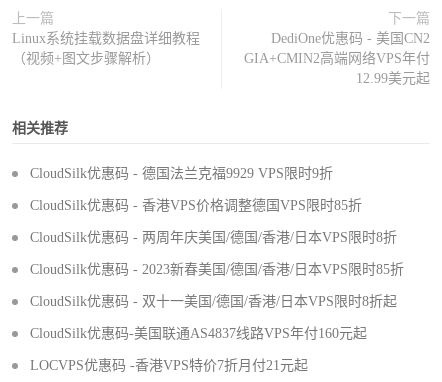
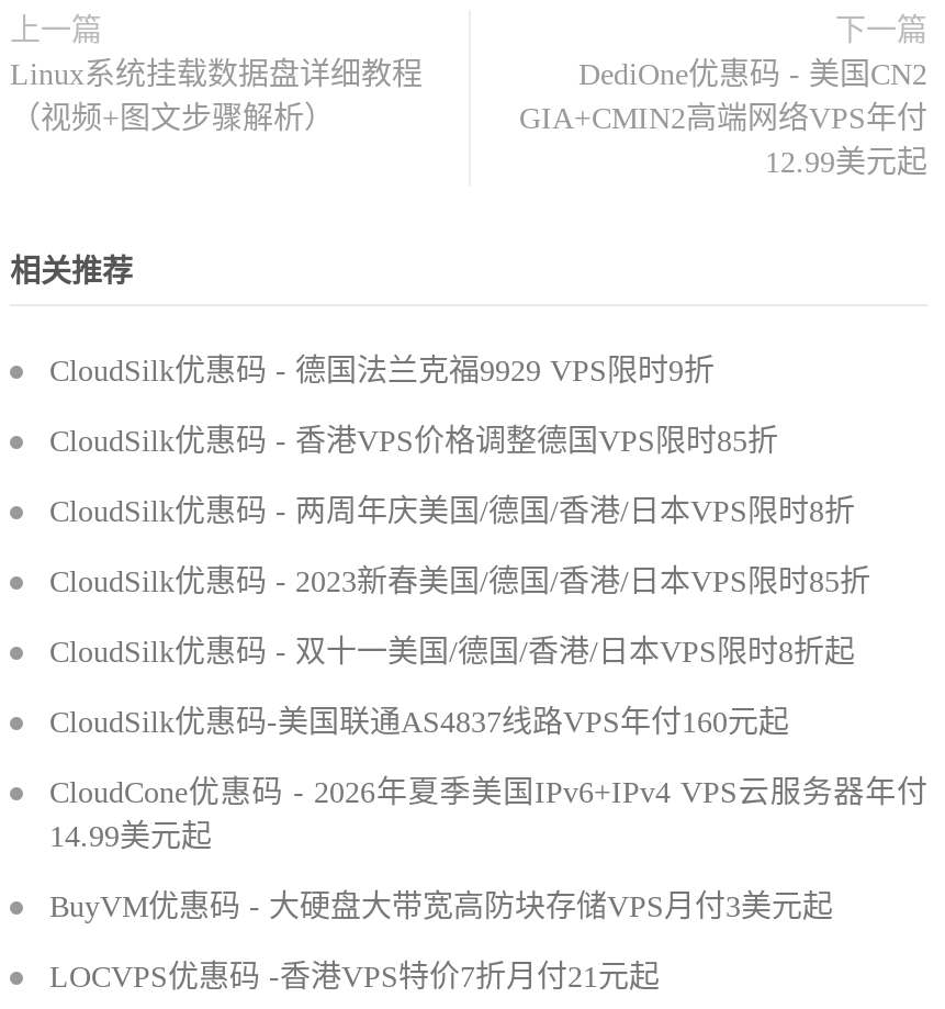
none -> [49,775,927,922] CloudCone优惠码 - 2026年夏季美国IPv6+IPv4 VPS云服务器年付 | 14.99美元起 | BuyVM优惠码 - 大硬盘大带宽高防块存储VPS月付3美元起

